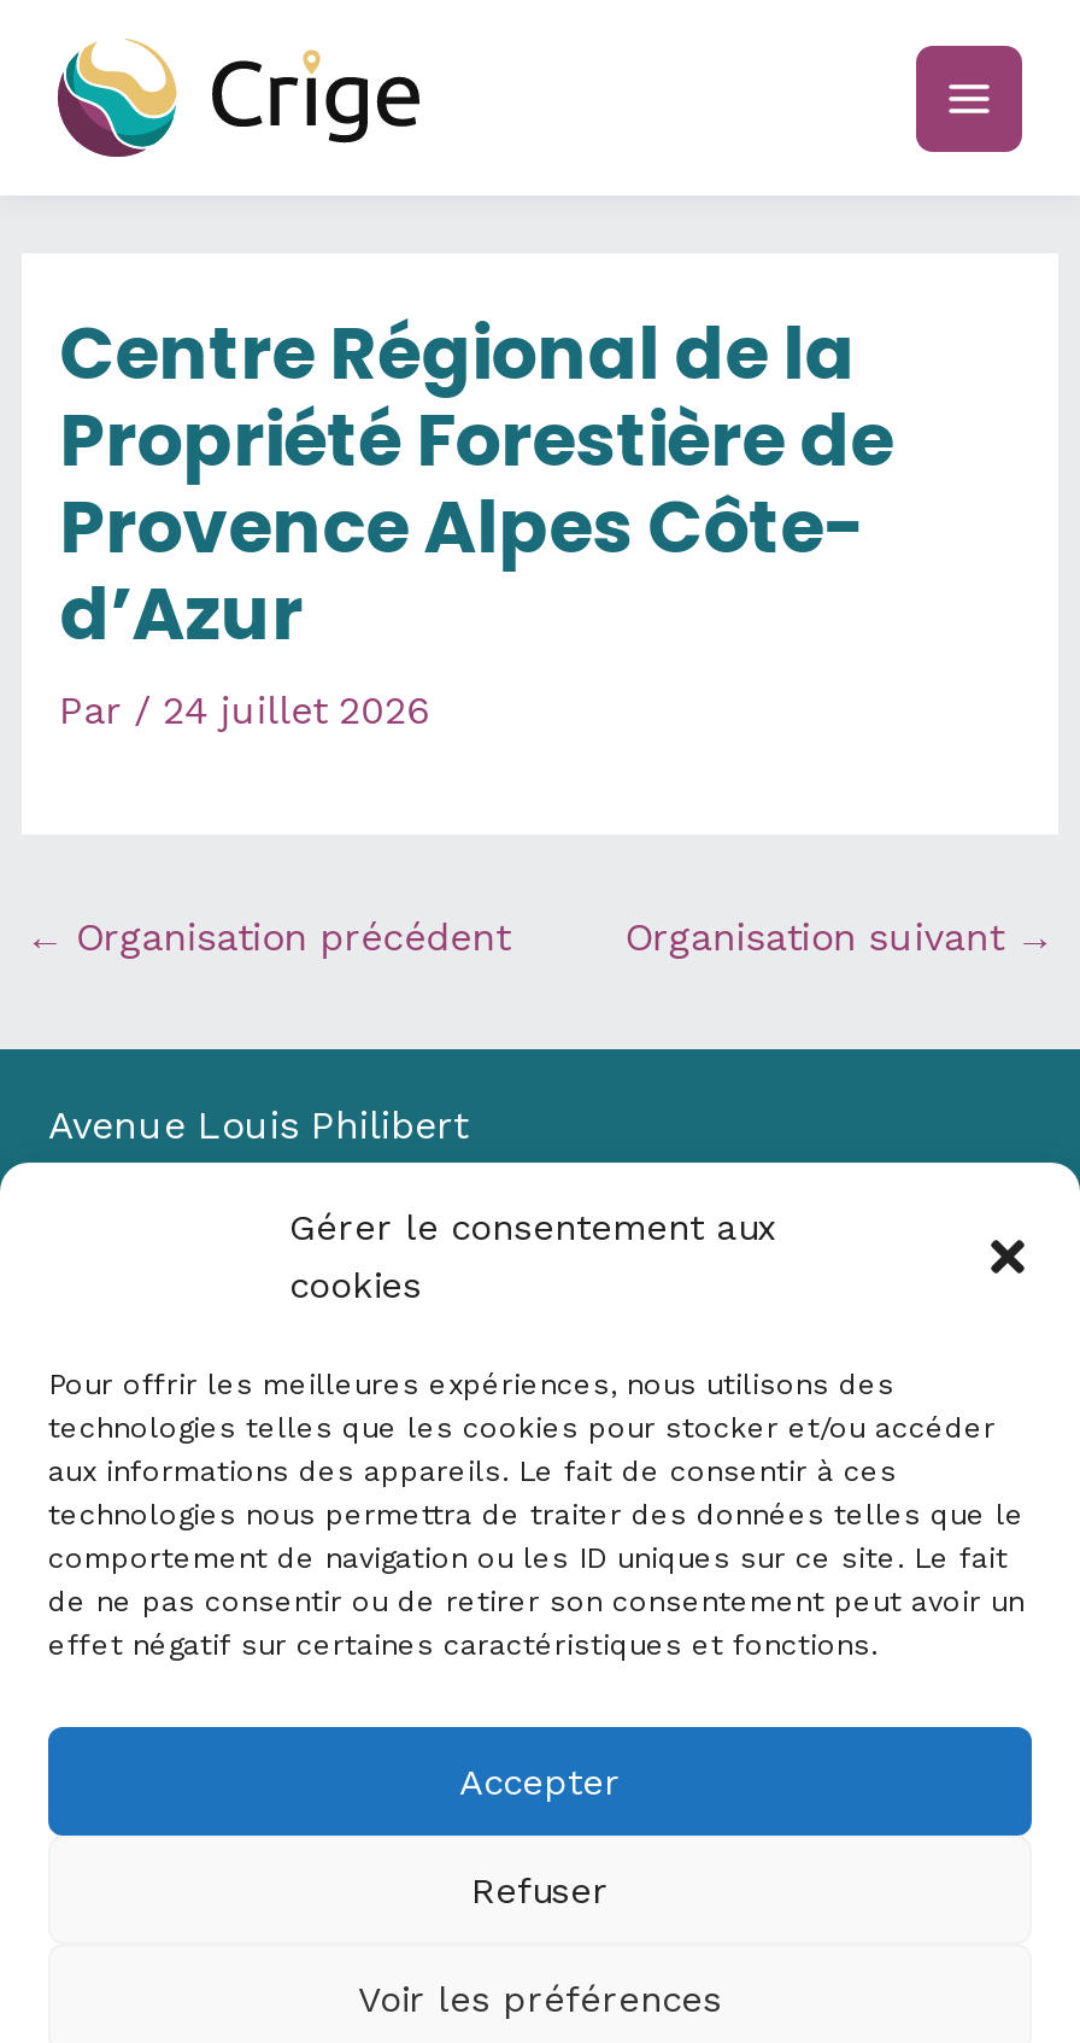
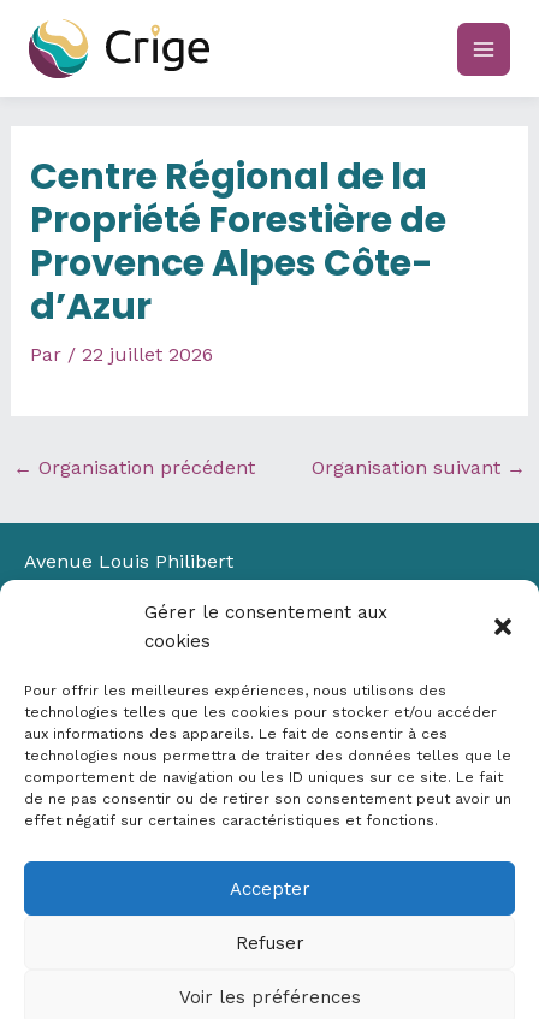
[59,687,428,733] Par / 24 juillet 2026 -> [30,343,212,366] Par / 22 juillet 2026

